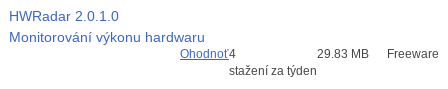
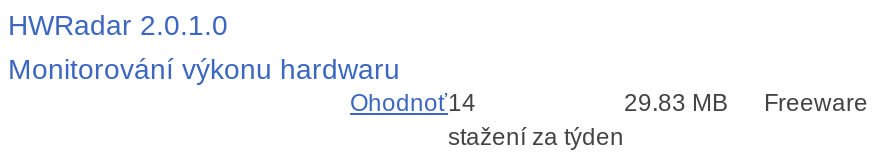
[180,47,236,61] Ohodnoť4 -> [350,89,476,117] Ohodnoť14

